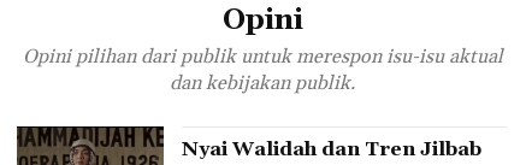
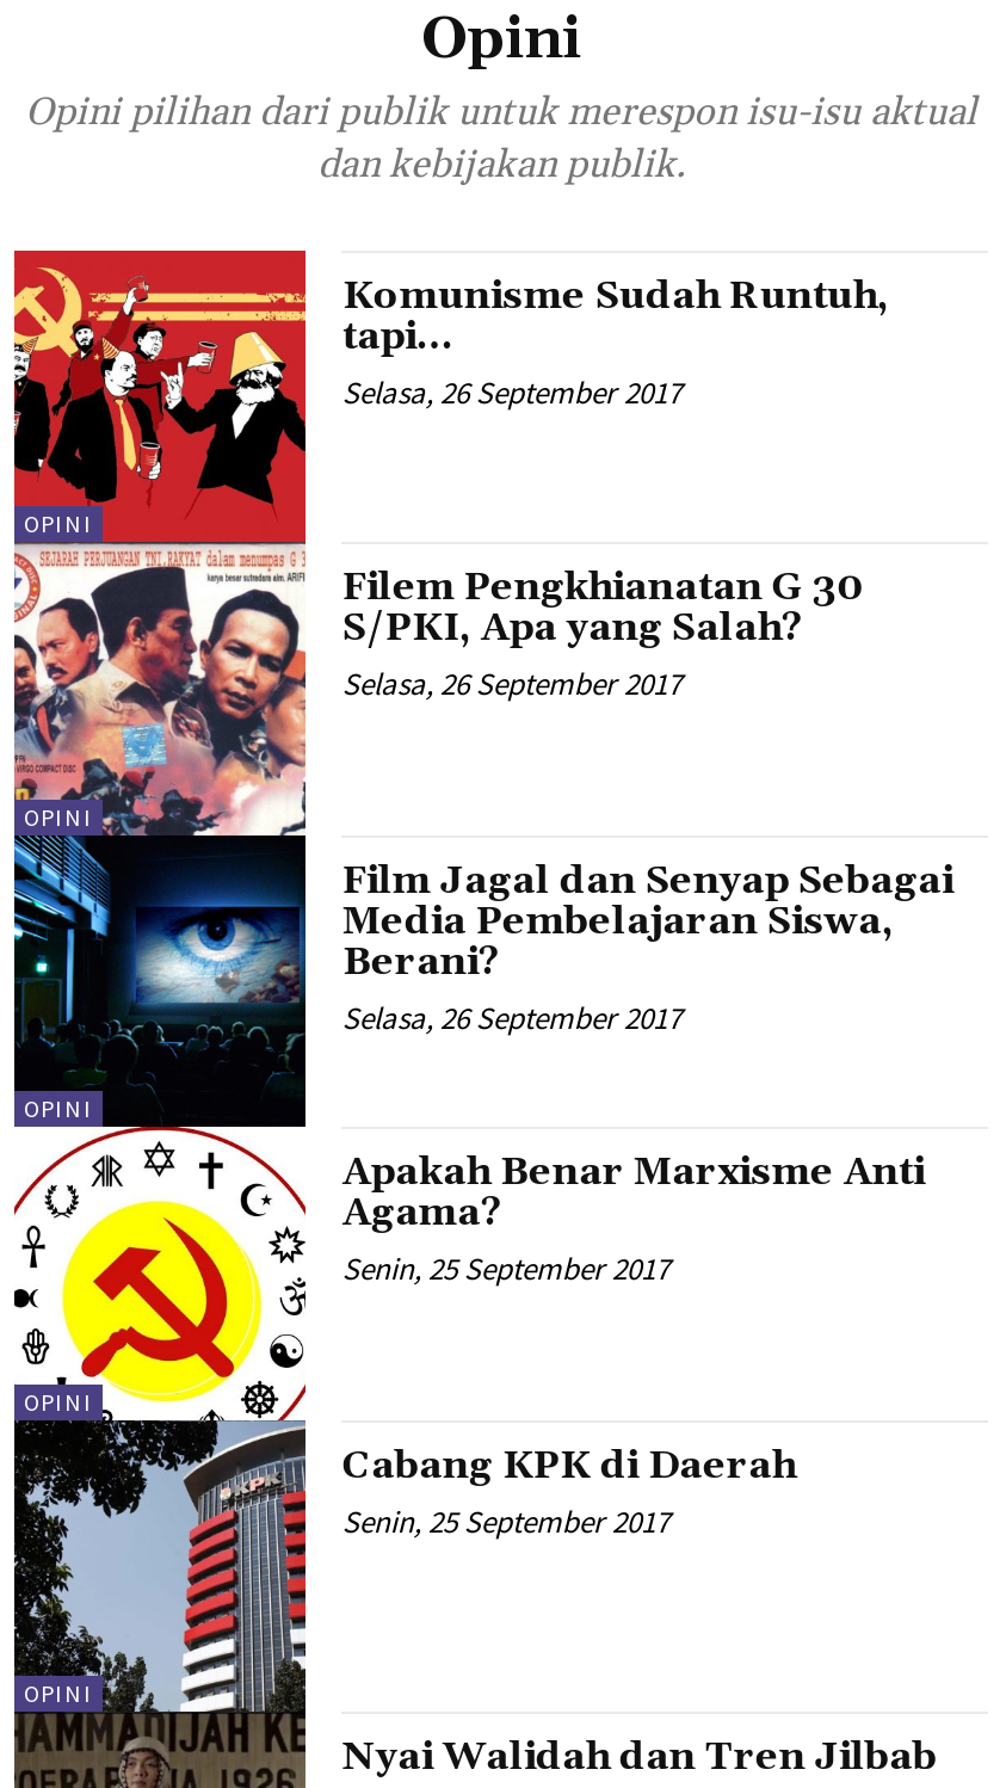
none -> [12,248,308,1712] [image] | OPINI
none -> [24,802,93,833] OPINI
none -> [24,1094,93,1125] OPINI
none -> [24,1386,93,1417] OPINI
none -> [24,1678,93,1709] OPINI
none -> [342,272,889,413] Komunisme Sudah Runtuh, | tapi… | Selasa, 26 September 2017
none -> [342,564,865,705] Filem Pengkhianatan G 30 | S/PKI, Apa yang Salah? | Selasa, 26 September 2017
none -> [342,857,953,1038] Film Jagal dan Senyap Sebagai | Media Pembelajaran Siswa, | Berani? | Selasa, 26 September 2017
none -> [342,1149,925,1290] Apakah Benar Marxisme Anti | Agama? | Senin, 25 September 2017
none -> [342,1441,796,1541] Cabang KPK di Daerah | Senin, 25 September 2017

